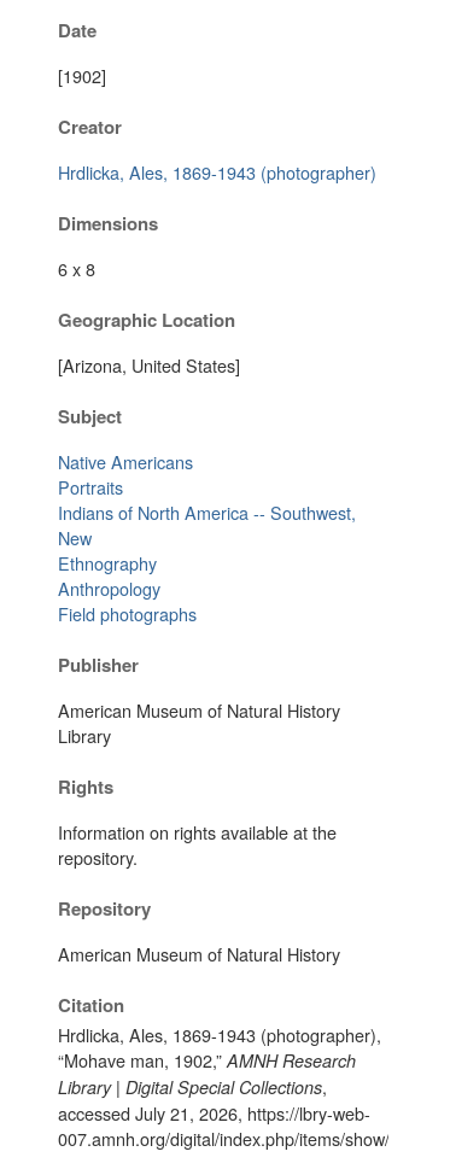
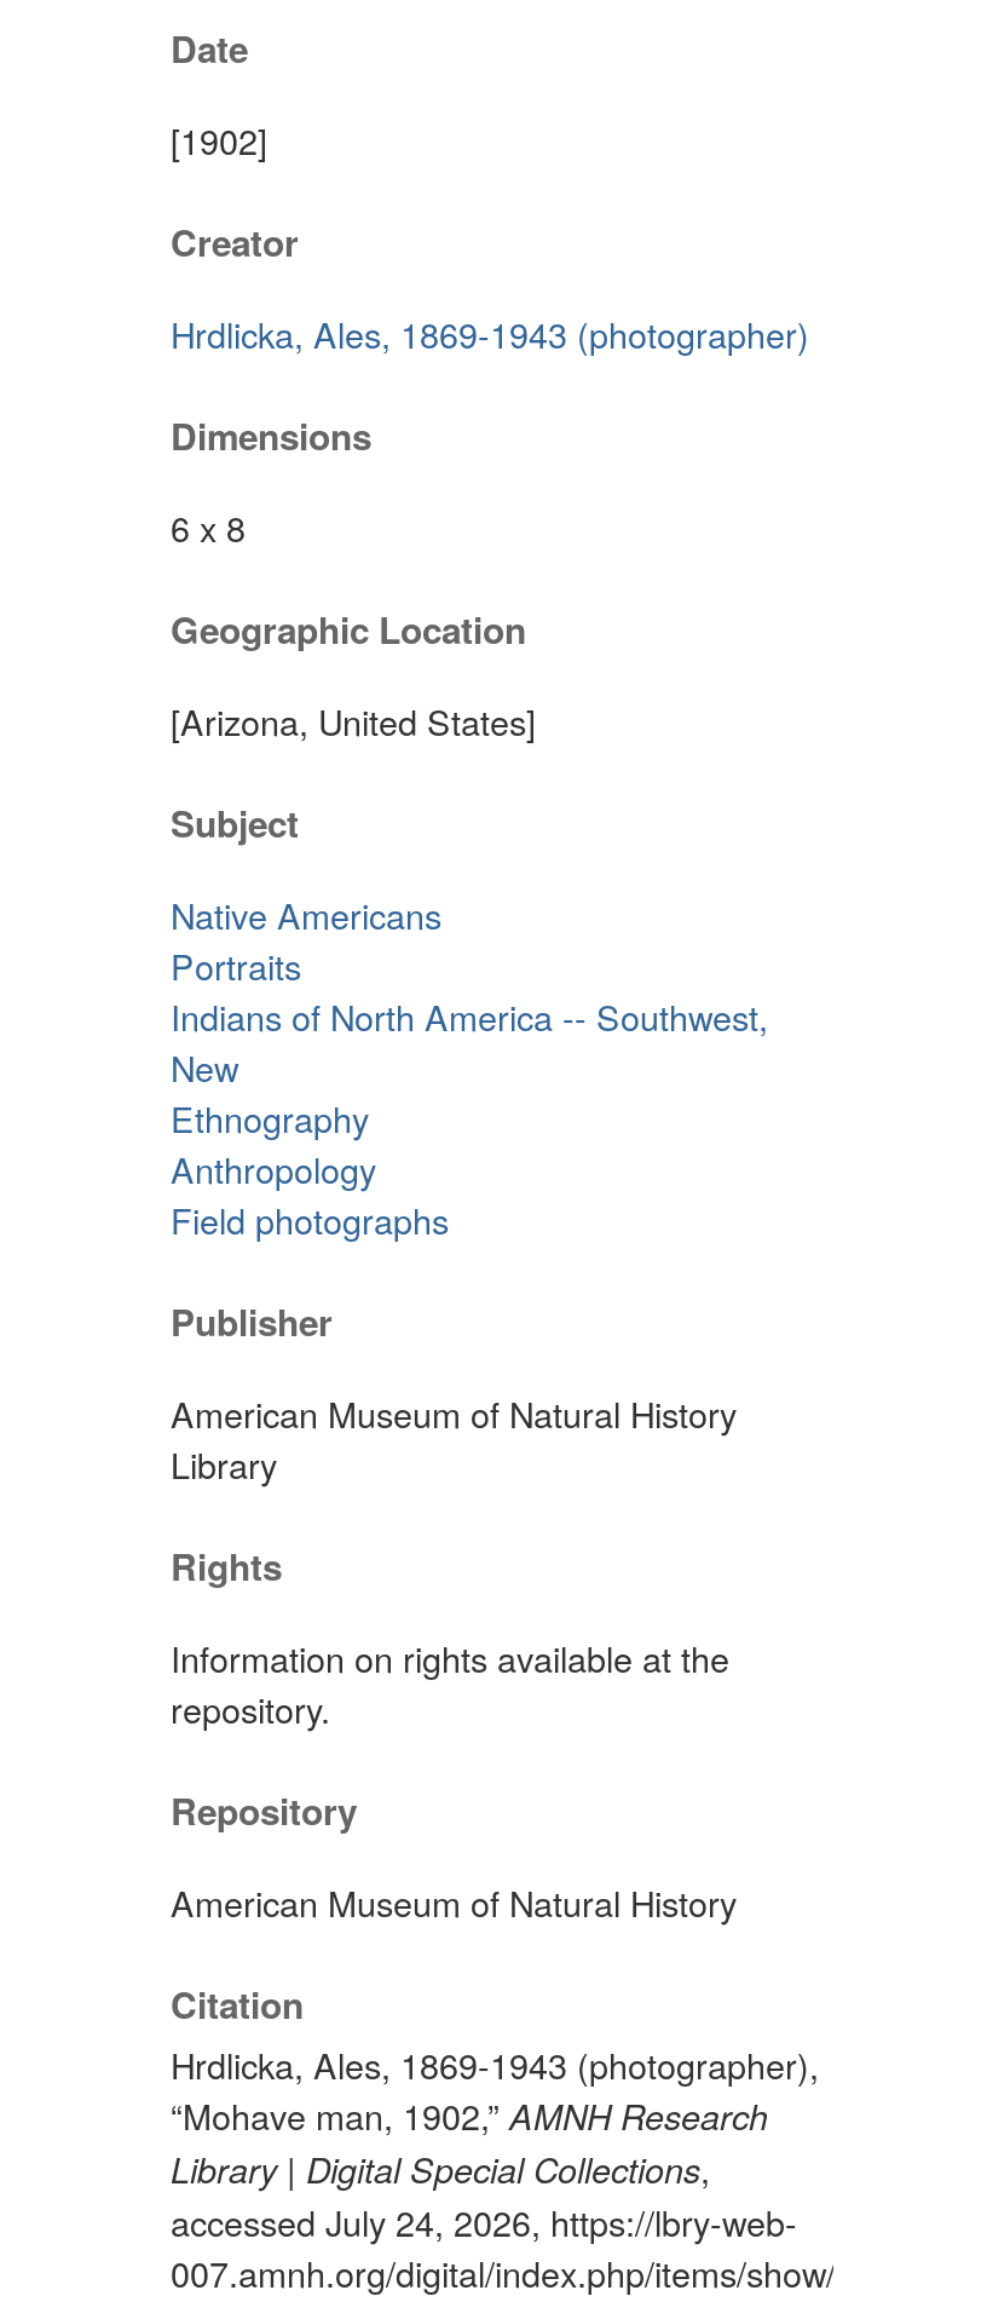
[58,1100,370,1125] accessed July 21, 2026, https://lbry-web- -> [171,2195,797,2246] accessed July 24, 2026, https://lbry-web-

